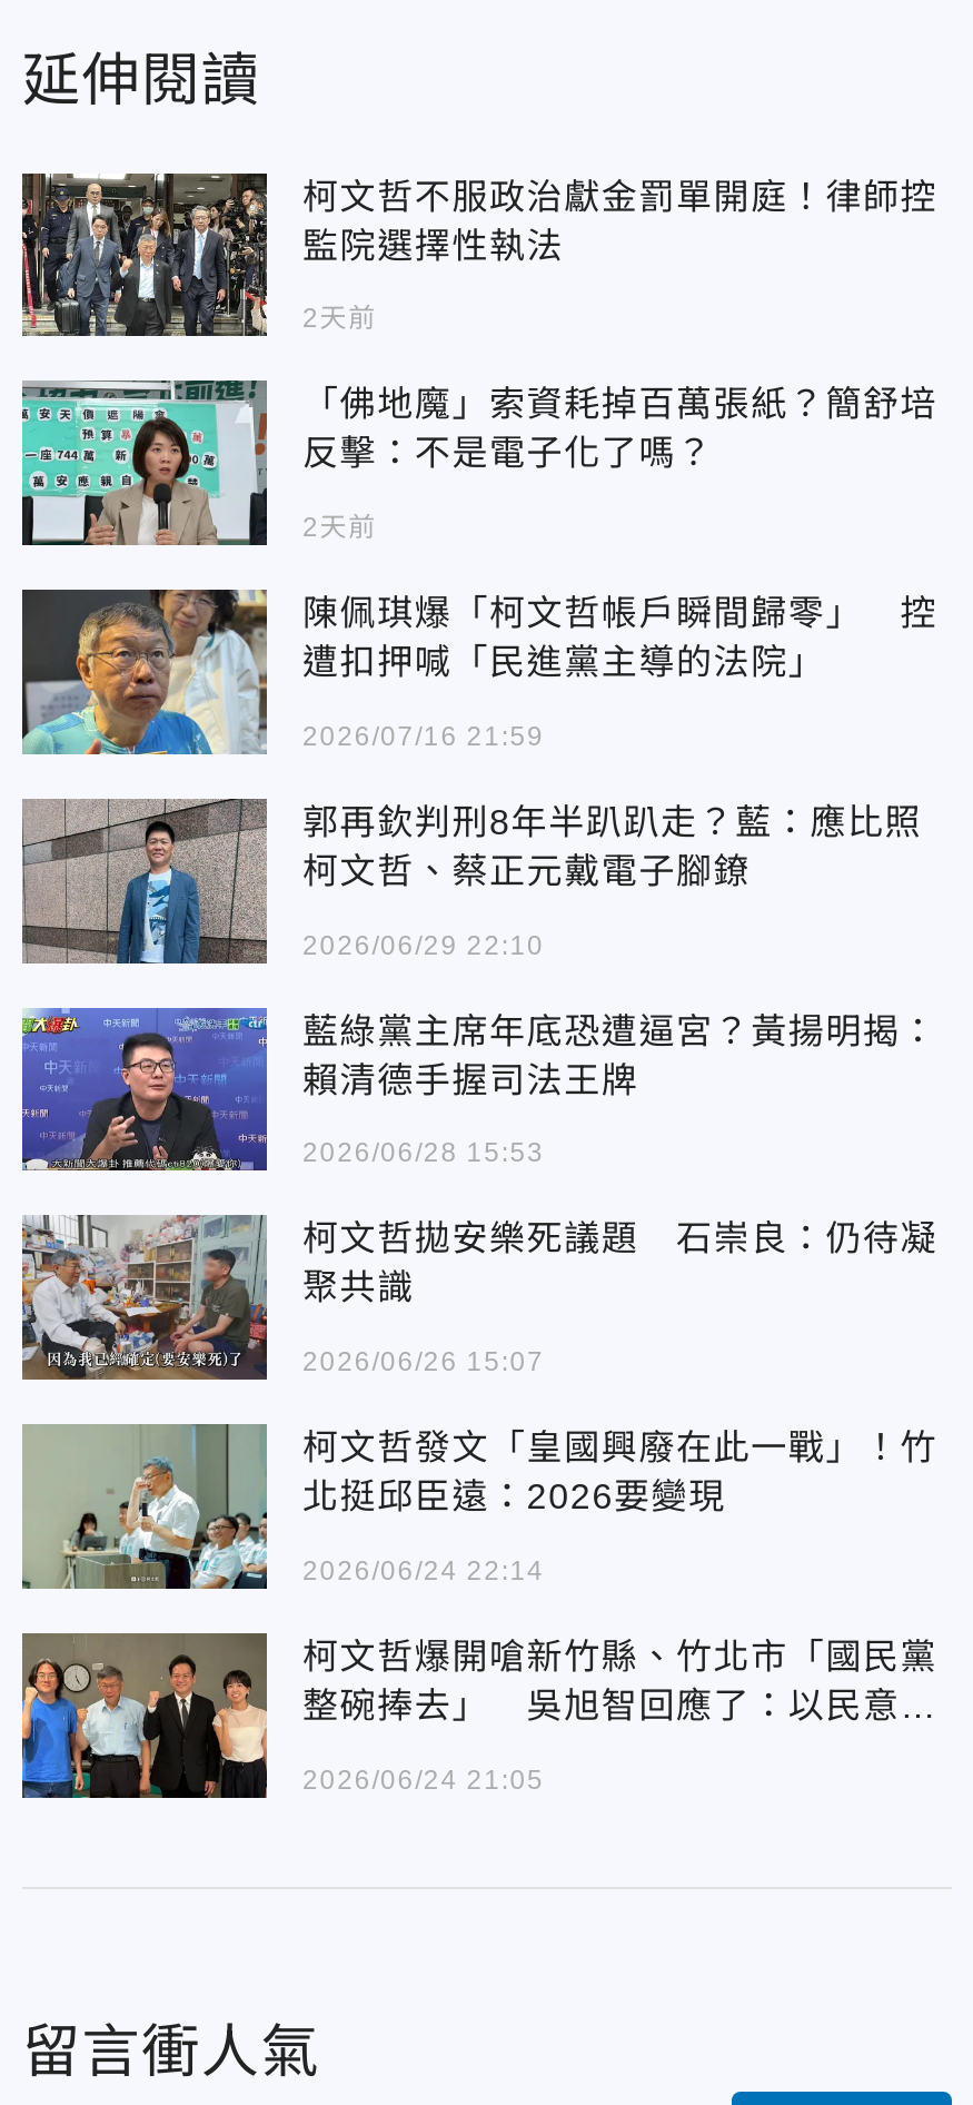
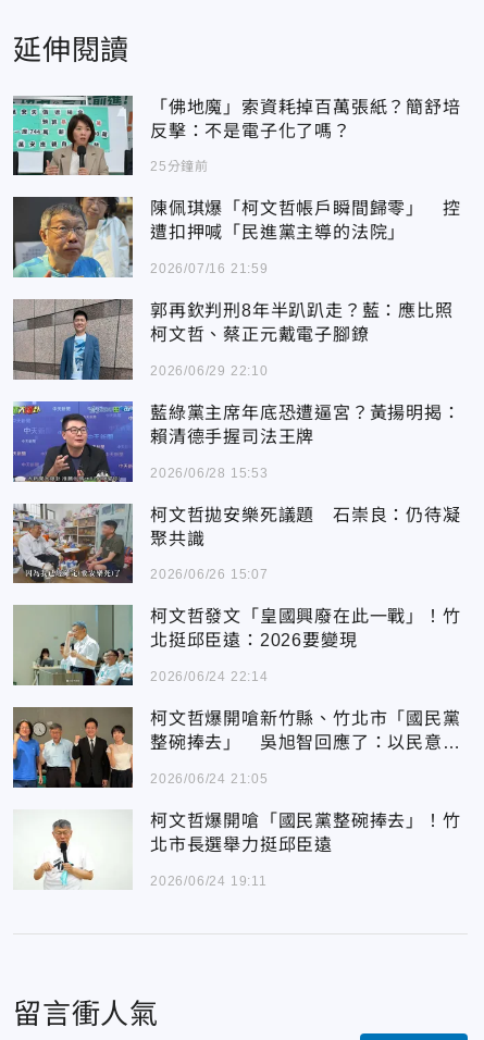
[20,174,938,338] [image] | 柯文哲不服政治獻金罰單開庭！律師控 | 監院選擇性執法 | 2天前 -> none
moved [20,376,938,550] -> [12,92,461,177]: [image] | 「佛地魔」索資耗掉百萬張紙？簡舒培 | 反擊：不是電子化了嗎？
[302,512,377,543] 2天前 -> [150,159,209,174] 25分鐘前
moved [20,585,938,1795] -> [12,195,461,786]: [image] | 陳佩琪爆「柯文哲帳戶瞬間歸零」 控 | 遭扣押喊「民進黨主導的法院」 | ... | 柯文哲爆開嗆新竹縣、竹北市「國民黨 | 2026/06/24 21:05
none -> [33,818,95,890] [image]
none -> [150,811,461,888] 柯文哲爆開嗆「國民黨整碗捧去」！竹 | 北市長選舉力挺邱臣遠 | 2026/06/24 19:11

